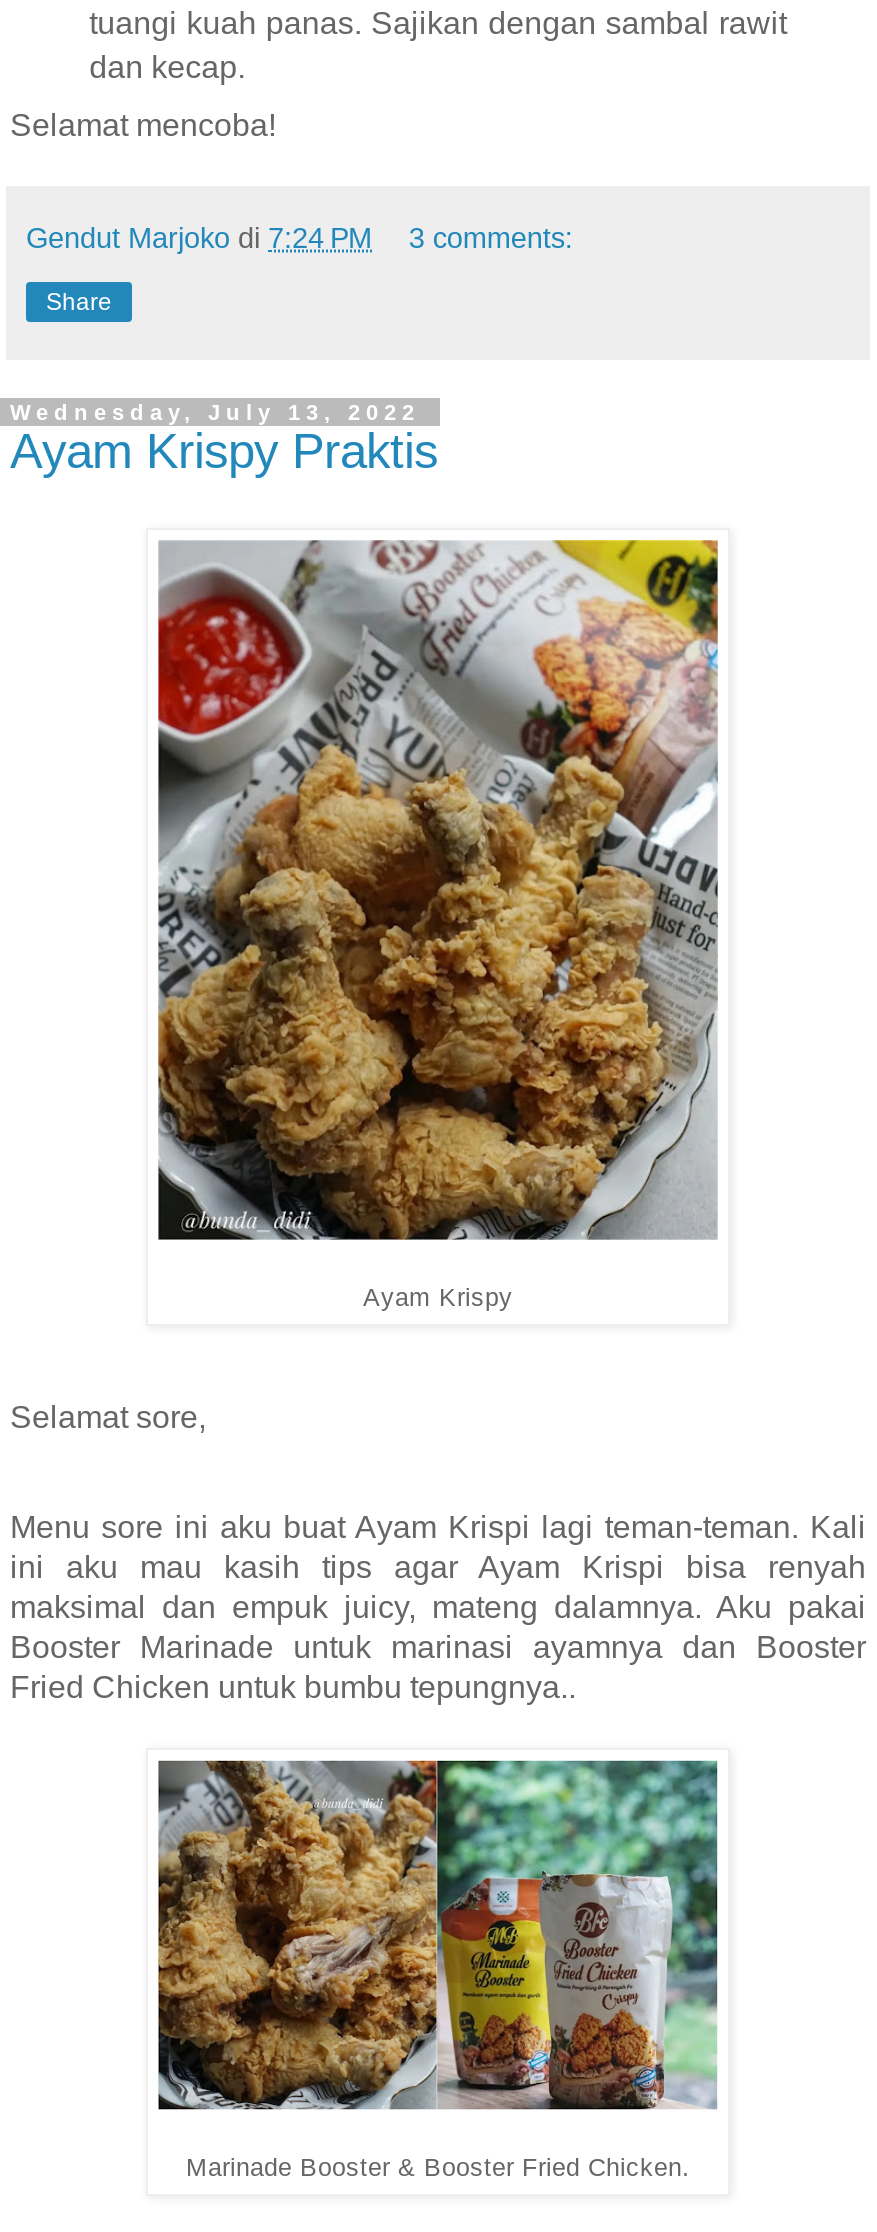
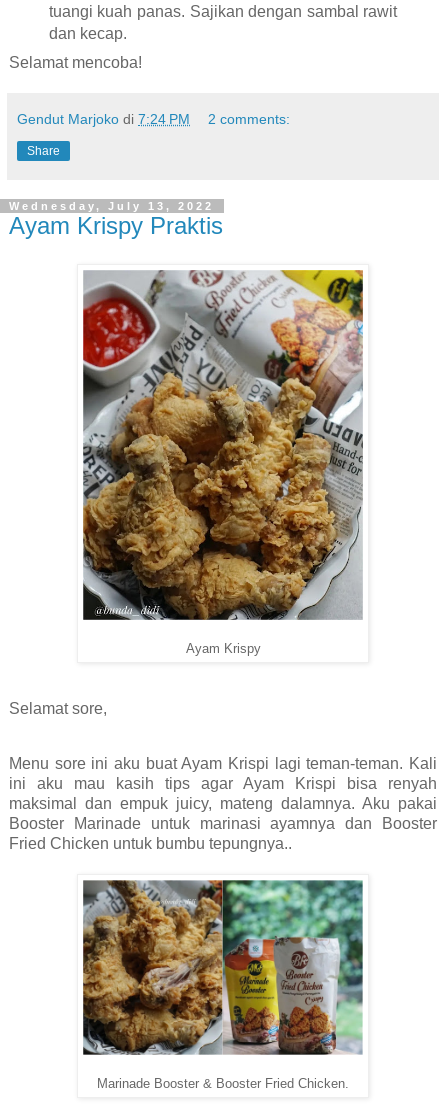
[26,222,573,254] Gendut Marjoko di 7:24 PM 3 comments: -> [17,111,290,127] Gendut Marjoko di 7:24 PM 2 comments:

